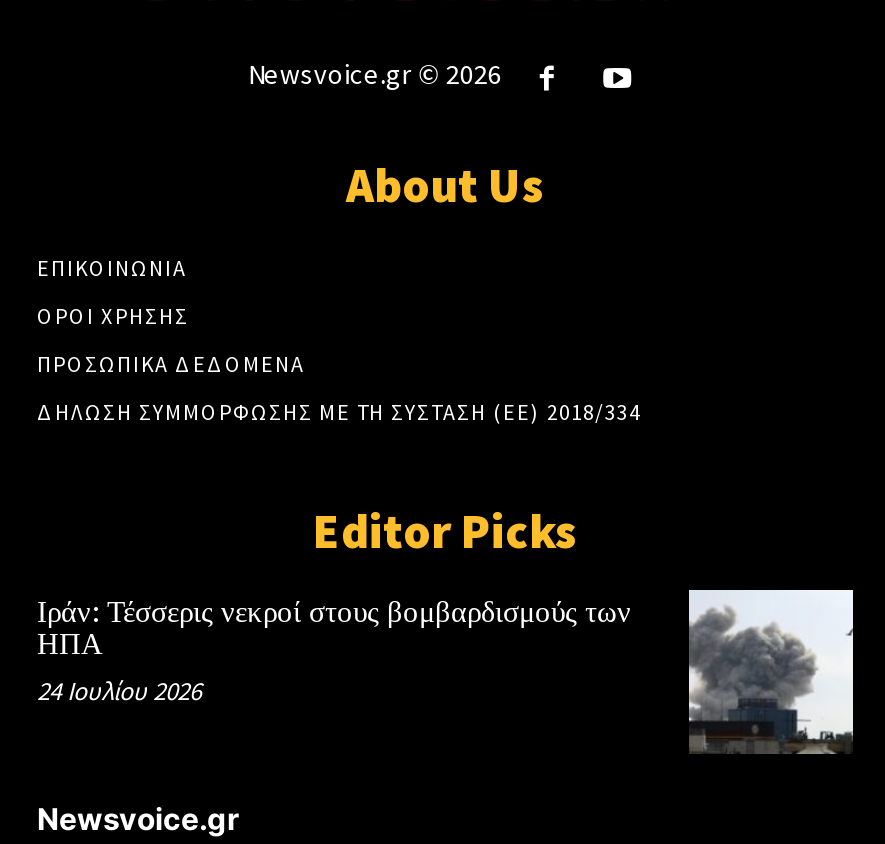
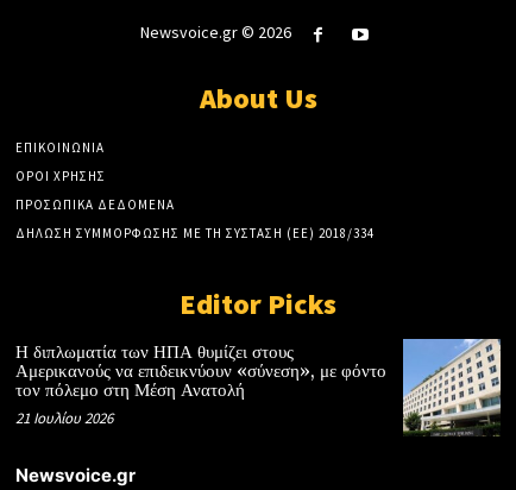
[37,588,855,754] [image] | Ιράν: Τέσσερις νεκροί στους βομβαρδισμούς των | ΗΠΑ | 24 Ιουλίου 2026 -> [15,338,502,435] [image] | Η διπλωματία των ΗΠΑ θυμίζει στους | Αμερικανούς να επιδεικνύουν «σύνεση», με φόντο | τον πόλεμο στη Μέση Ανατολή | 21 Ιουλίου 2026

